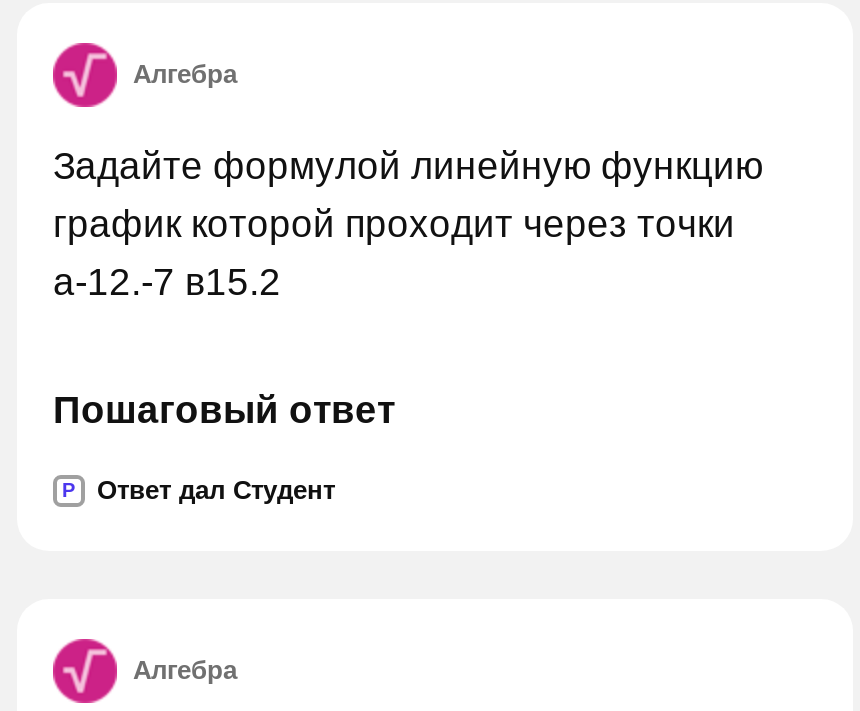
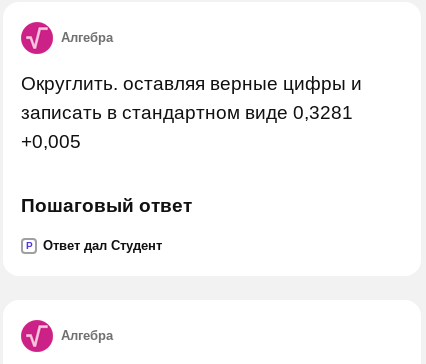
[53,145,763,303] Задайте формулой линейную функцию | график которой проходит через точки | а-12.-7 в15.2 -> [21,73,362,152] Округлить. оставляя верные цифры и | записать в стандартном виде 0,3281 | +0,005

